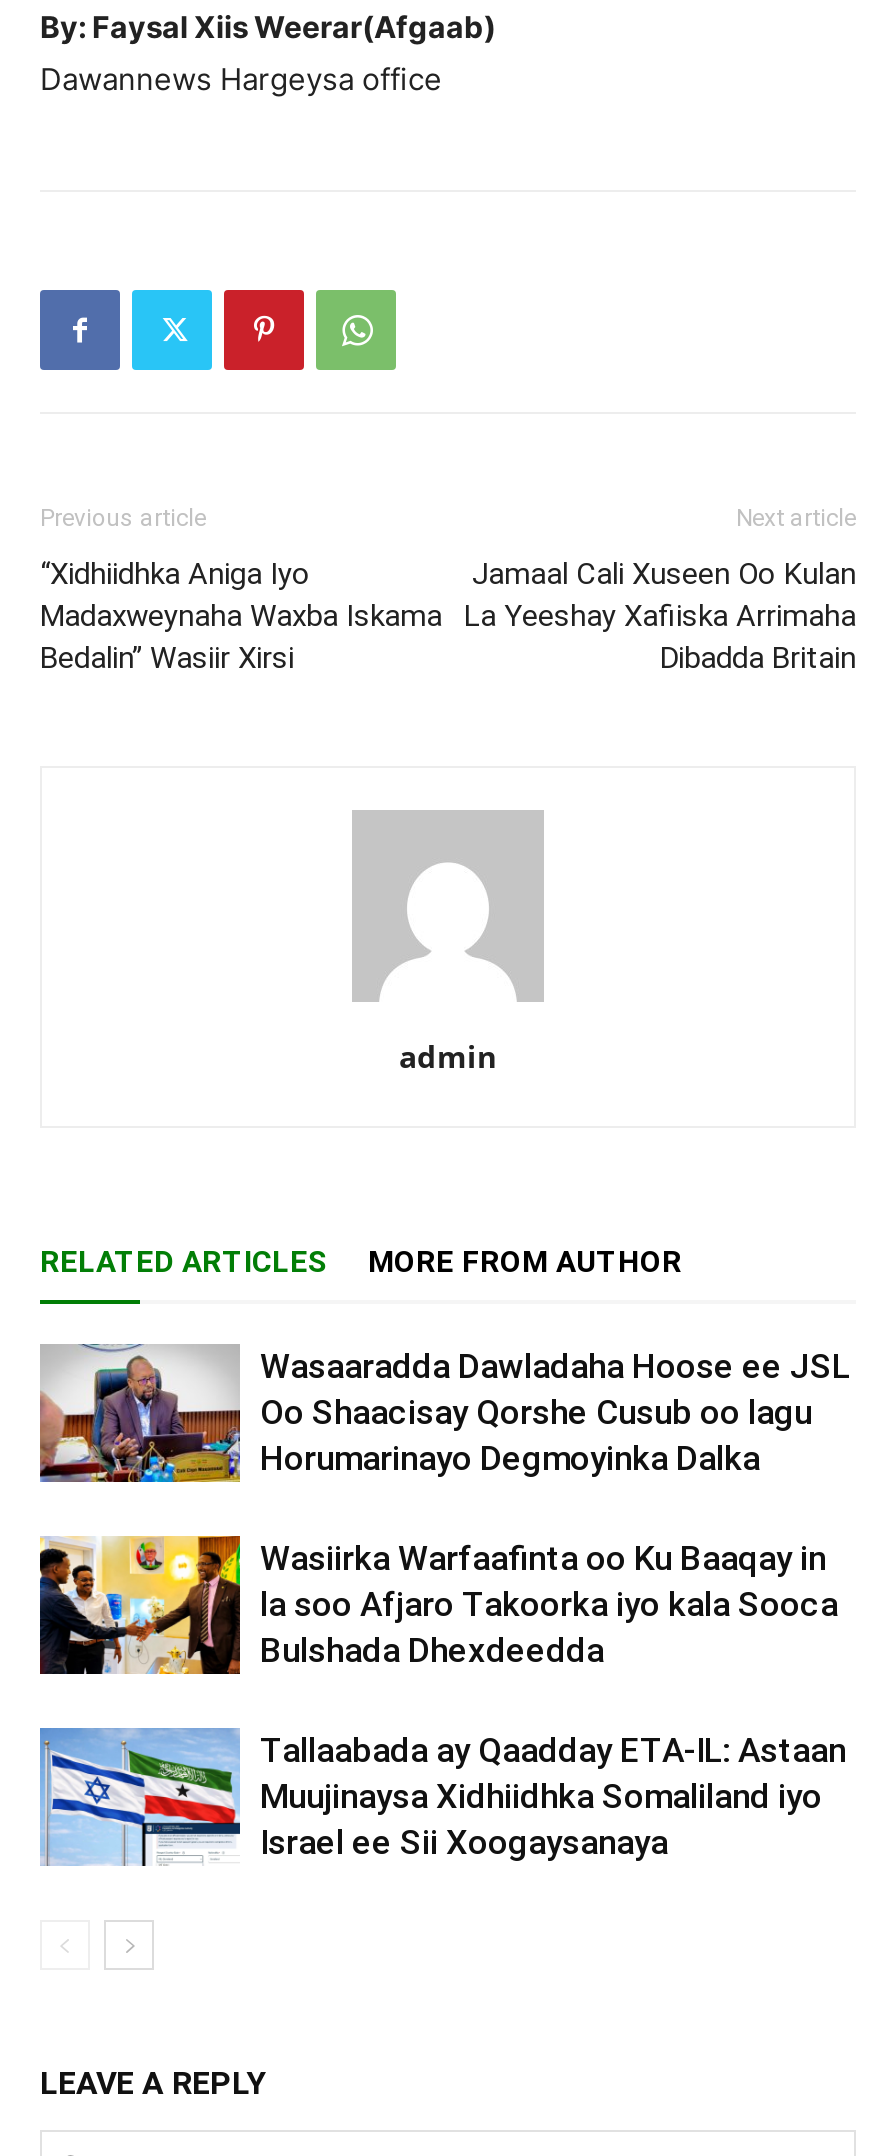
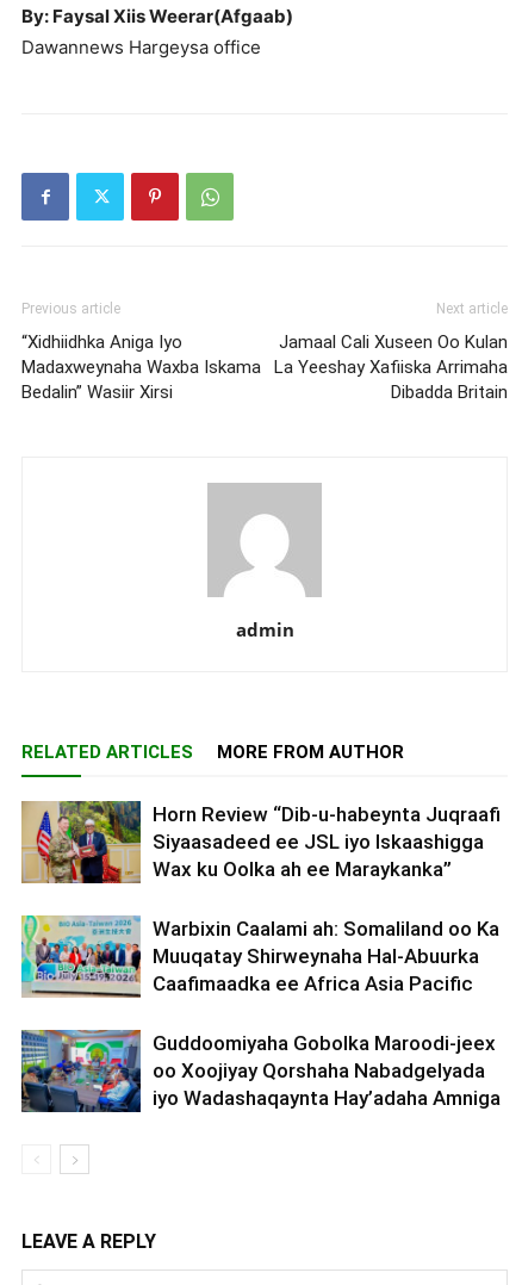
[38,1344,850,1484] [image] | Wasaaradda Dawladaha Hoose ee JSL | Oo Shaacisay Qorshe Cusub oo lagu | Horumarinayo Degmoyinka Dalka -> [20,801,501,884] [image] | Horn Review “Dib-u-habeynta Juqraafi | Siyaasadeed ee JSL iyo Iskaashigga | Wax ku Oolka ah ee Maraykanka”
[38,1534,838,1676] [image] | Wasiirka Warfaafinta oo Ku Baaqay in | la soo Afjaro Takoorka iyo kala Sooca | Bulshada Dhexdeedda -> [20,914,499,999] [image] | Warbixin Caalami ah: Somaliland oo Ka | Muuqatay Shirweynaha Hal-Abuurka | Caafimaadka ee Africa Asia Pacific
[38,1726,846,1866] [image] | Tallaabada ay Qaadday ETA-IL: Astaan | Muujinaysa Xidhiidhka Somaliland iyo | Israel ee Sii Xoogaysanaya -> [20,1029,501,1113] [image] | Guddoomiyaha Gobolka Maroodi-jeex | oo Xoojiyay Qorshaha Nabadgelyada | iyo Wadashaqaynta Hay’adaha Amniga

